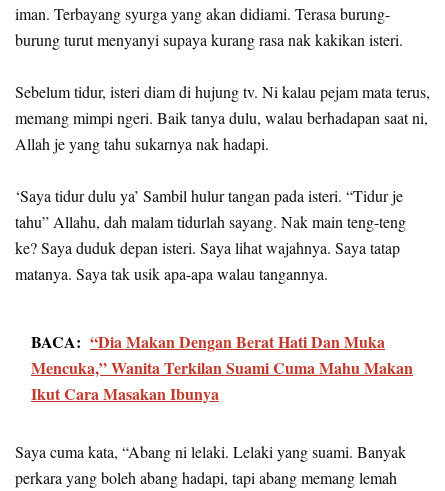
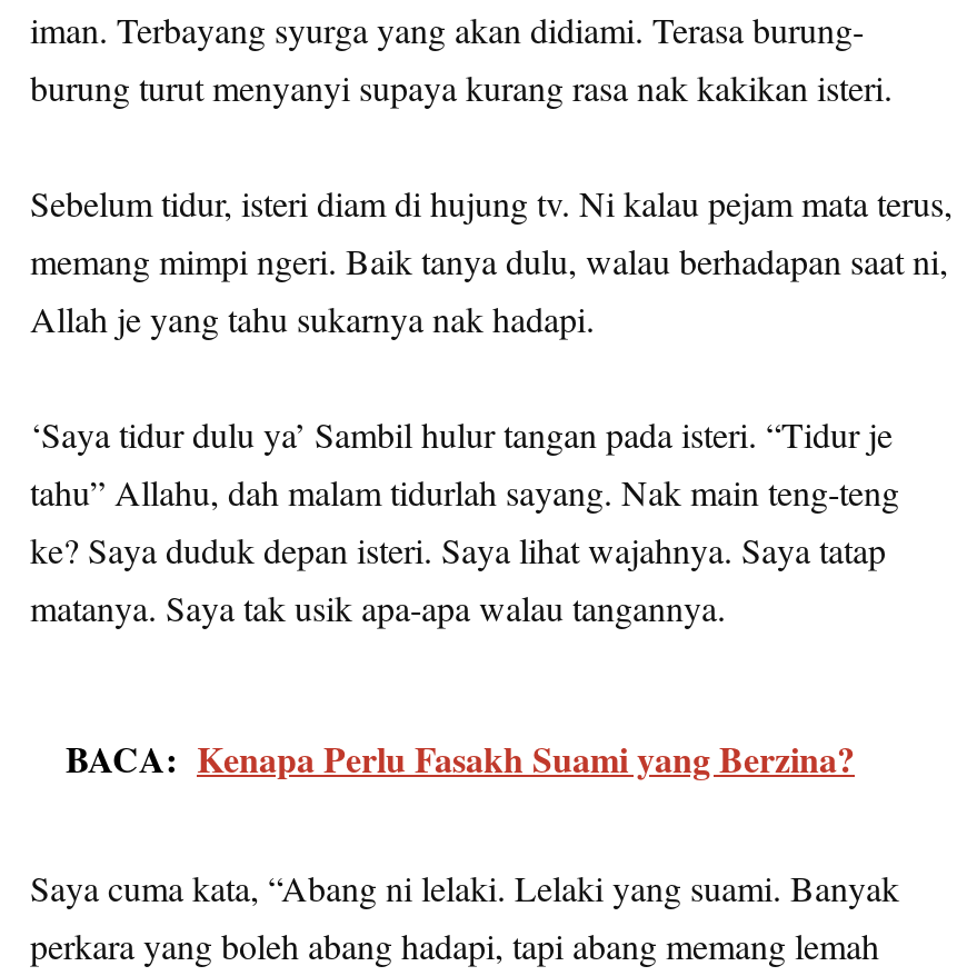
[31,330,413,405] BACA: “Dia Makan Dengan Berat Hati Dan Muka | Mencuka,” Wanita Terkilan Suami Cuma Mahu Makan | Ikut Cara Masakan Ibunya -> [66,733,855,784] BACA: Kenapa Perlu Fasakh Suami yang Berzina?

